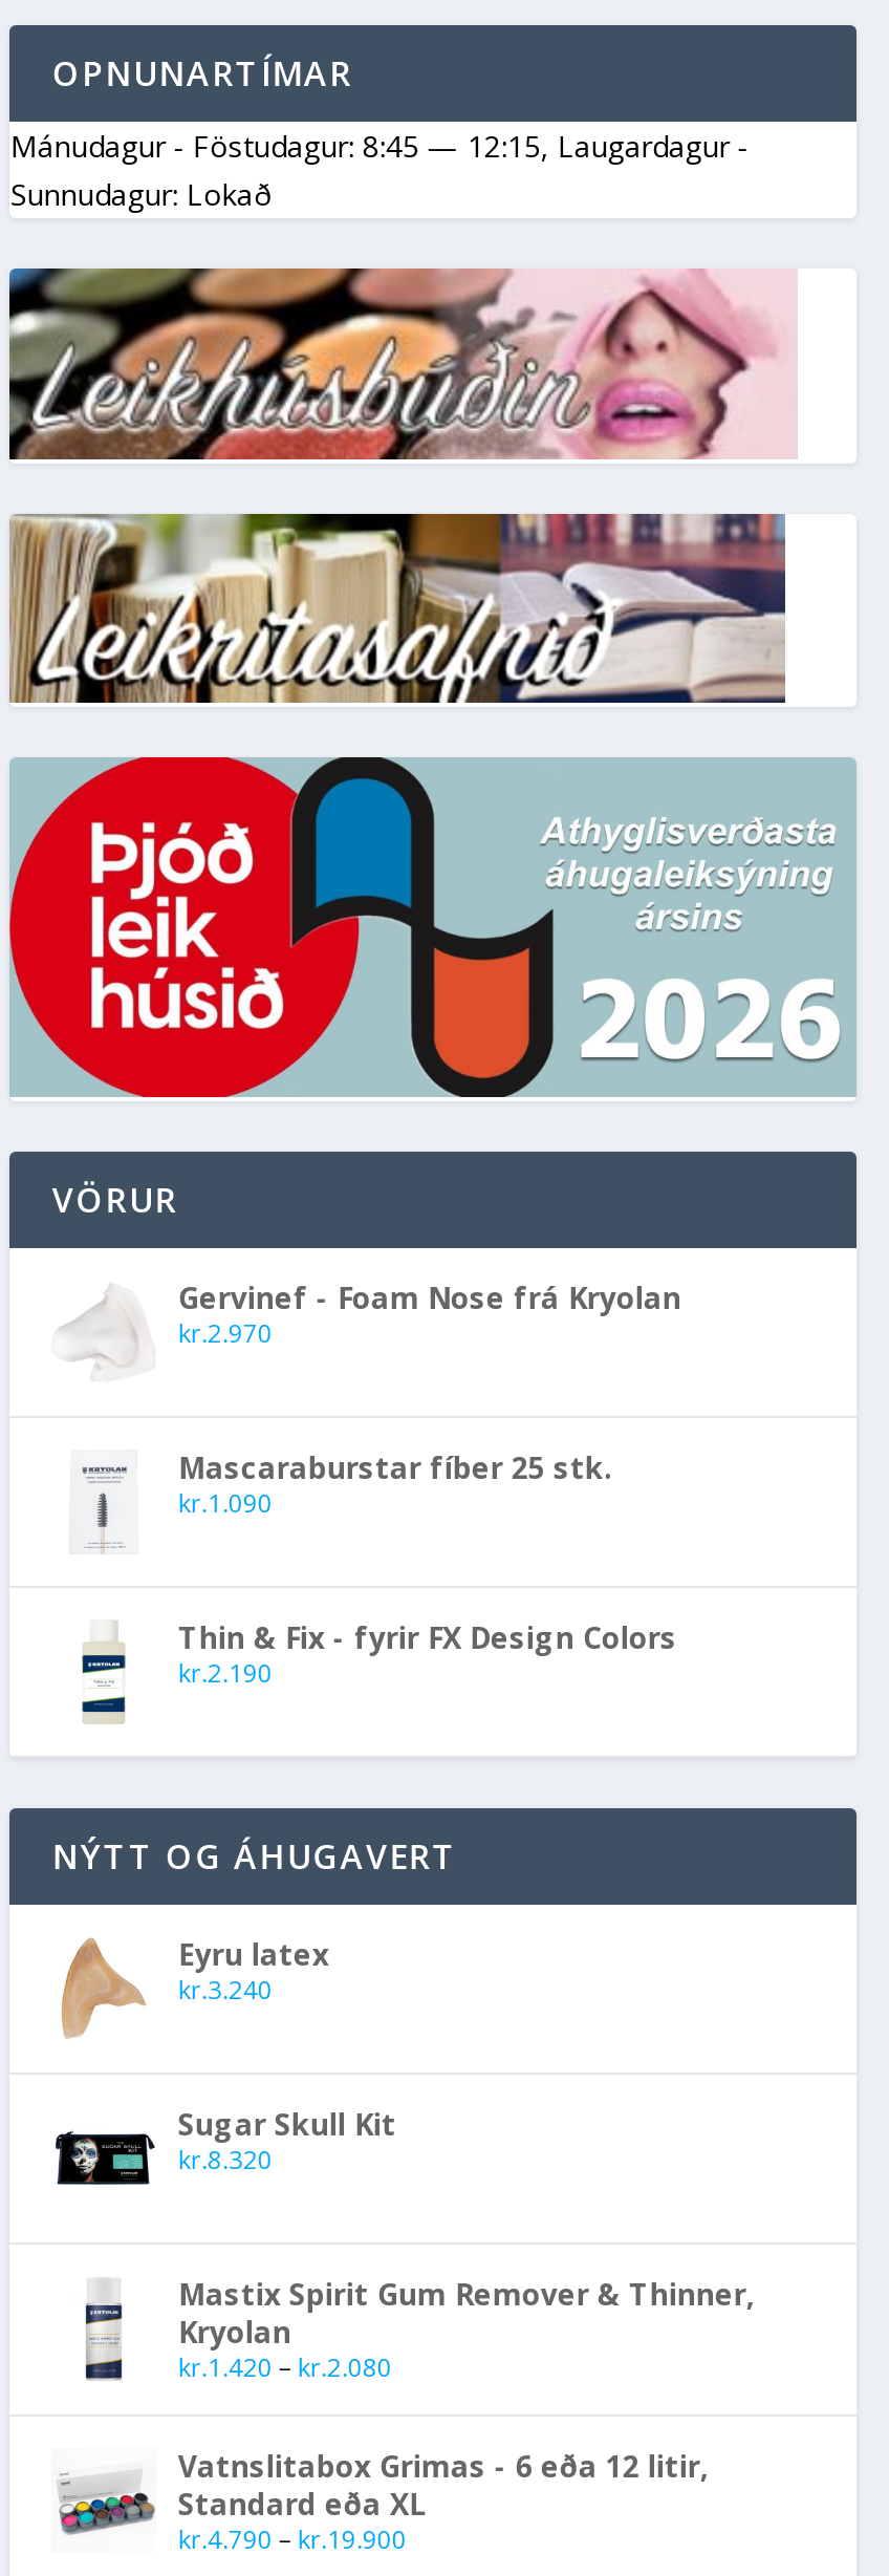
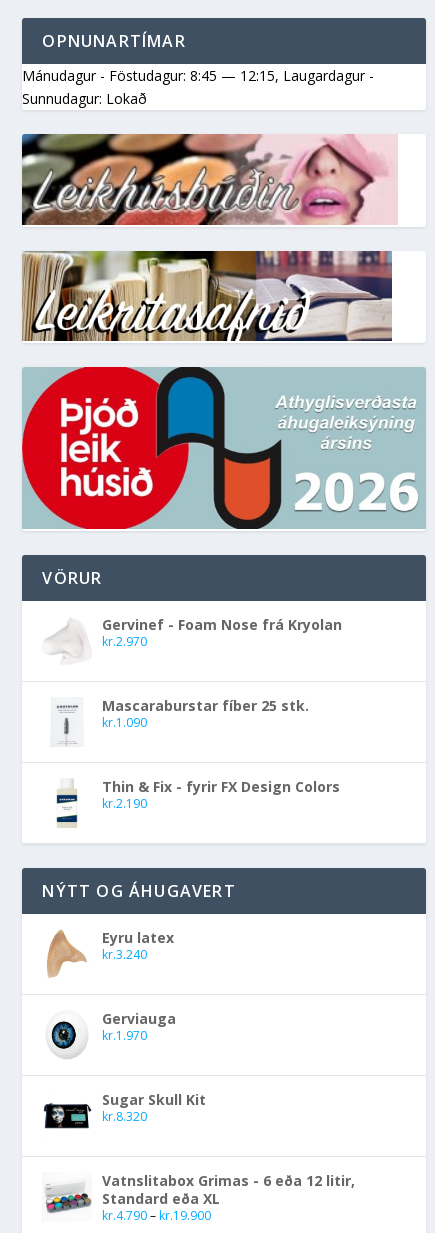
none -> [47,1009,176,1059] [image] | Gerviauga | kr. 1.970
moved [178,2104,396,2177] -> [102,1090,206,1125]: Sugar Skull Kit | kr.8.320
[60,2274,755,2385] [image] | Mastix Spirit Gum Remover & Thinner, | Kryolan | kr.1.420 – kr.2.080 -> none

